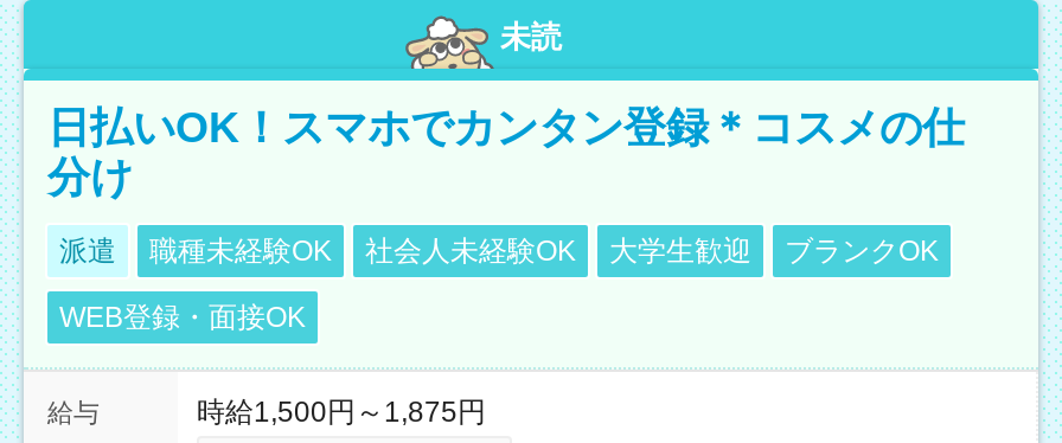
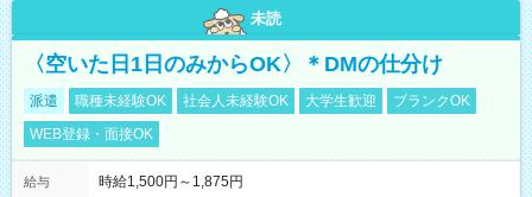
[47,104,965,201] 日払いOK！スマホでカンタン登録＊コスメの仕 | 分け -> [24,52,443,76] 〈空いた日1日のみからOK〉＊DMの仕分け

